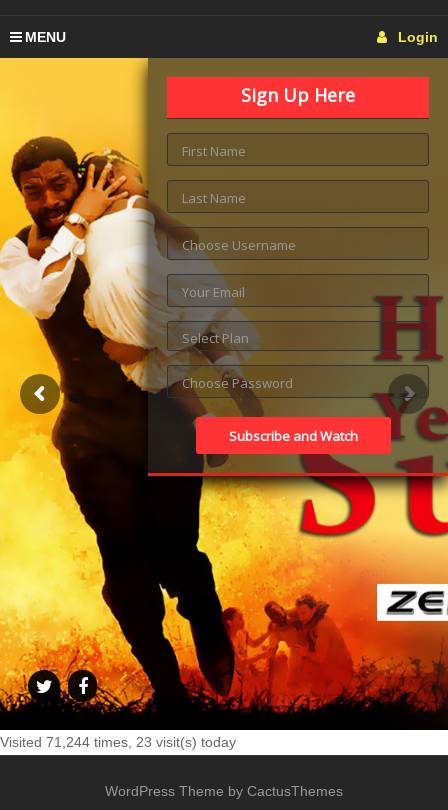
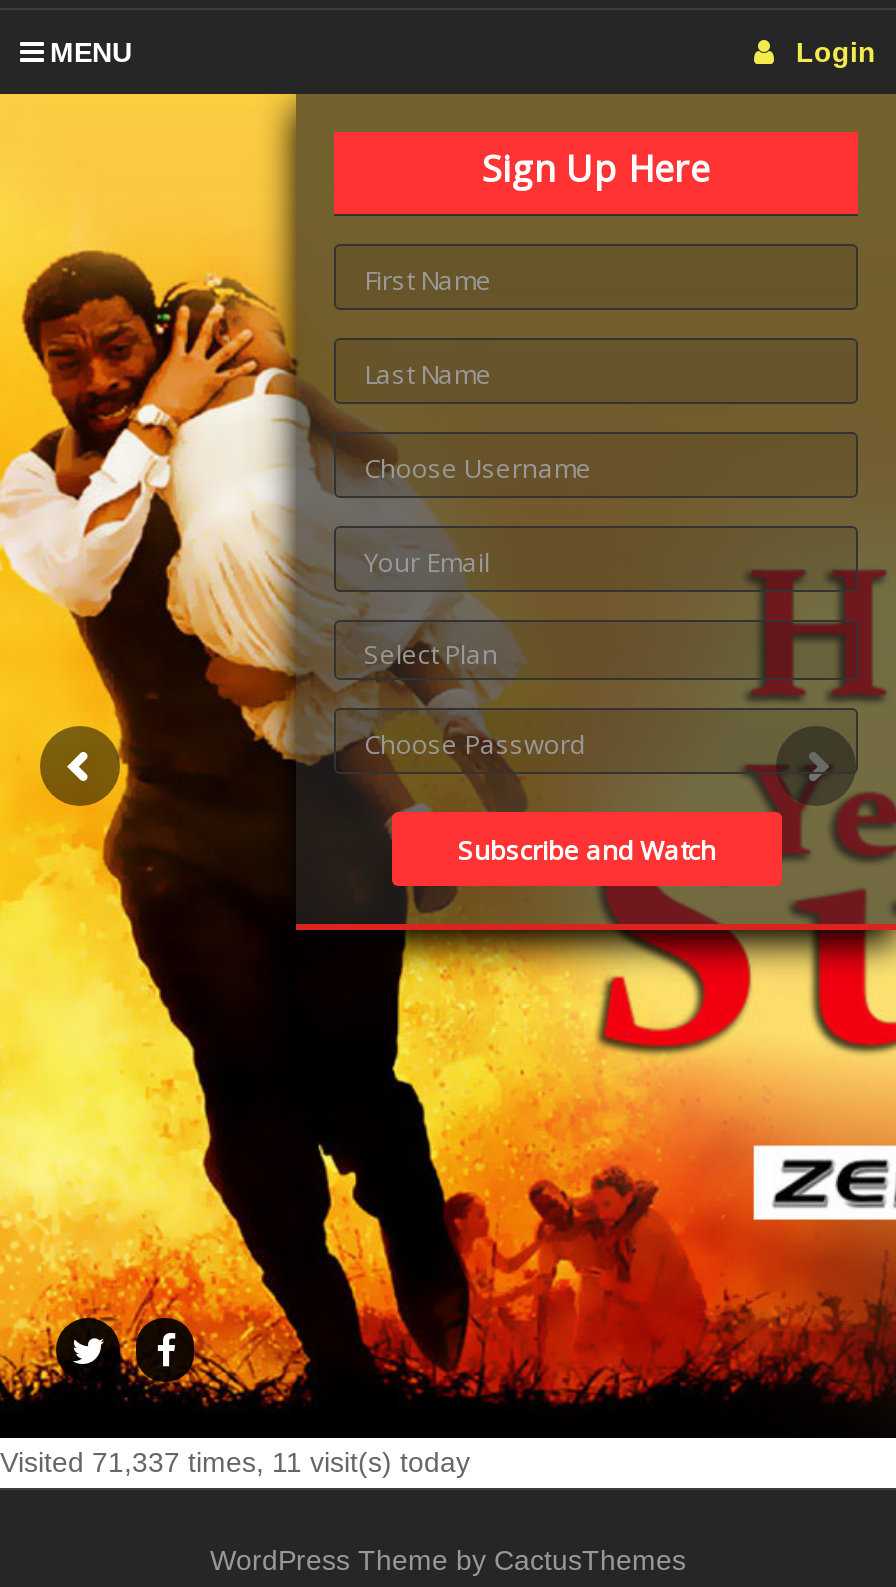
[0,734,236,750] Visited 71,244 times, 23 visit(s) today -> [0,1446,470,1478] Visited 71,337 times, 11 visit(s) today

